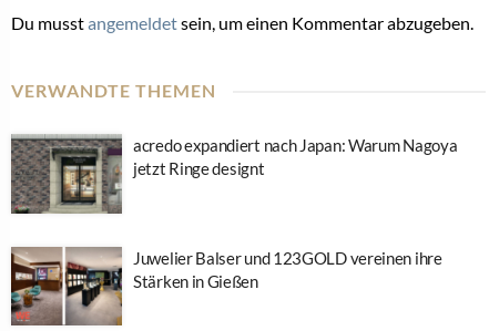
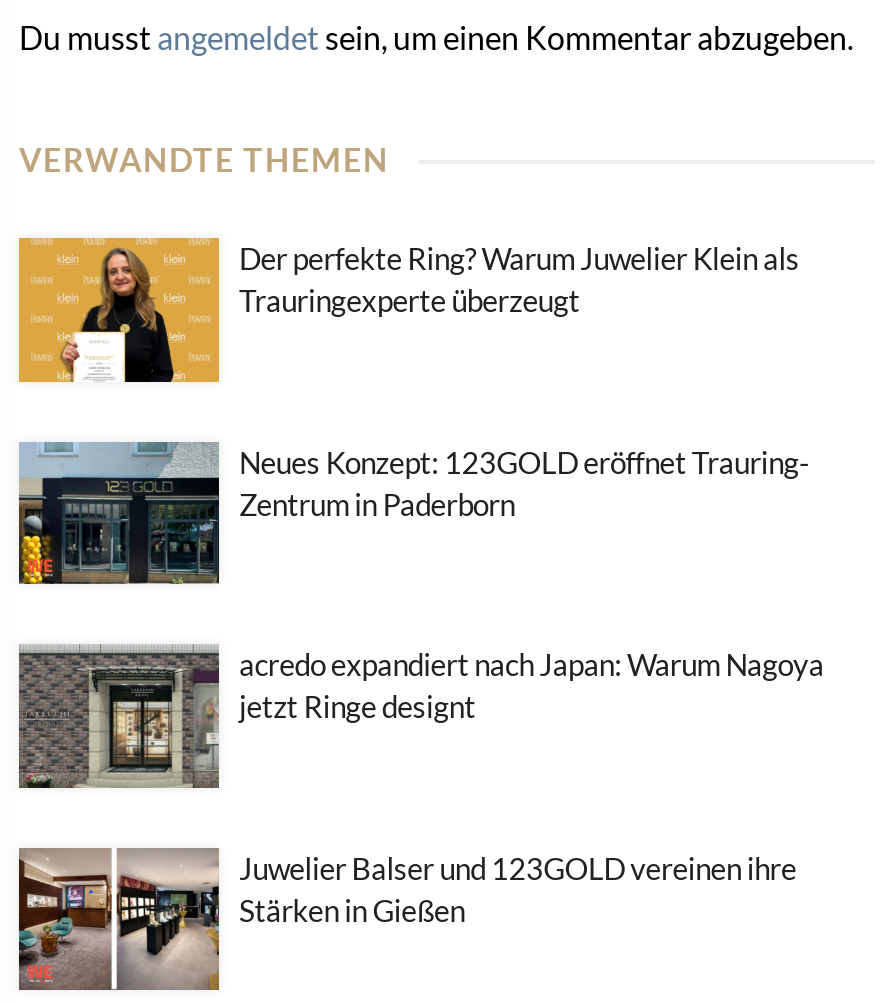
none -> [17,236,799,384] [image] | Der perfekte Ring? Warum Juwelier Klein als | Trauringexperte überzeugt
none -> [17,442,808,584] [image] | Neues Konzept: 123GOLD eröffnet Trauring- | Zentrum in Paderborn

